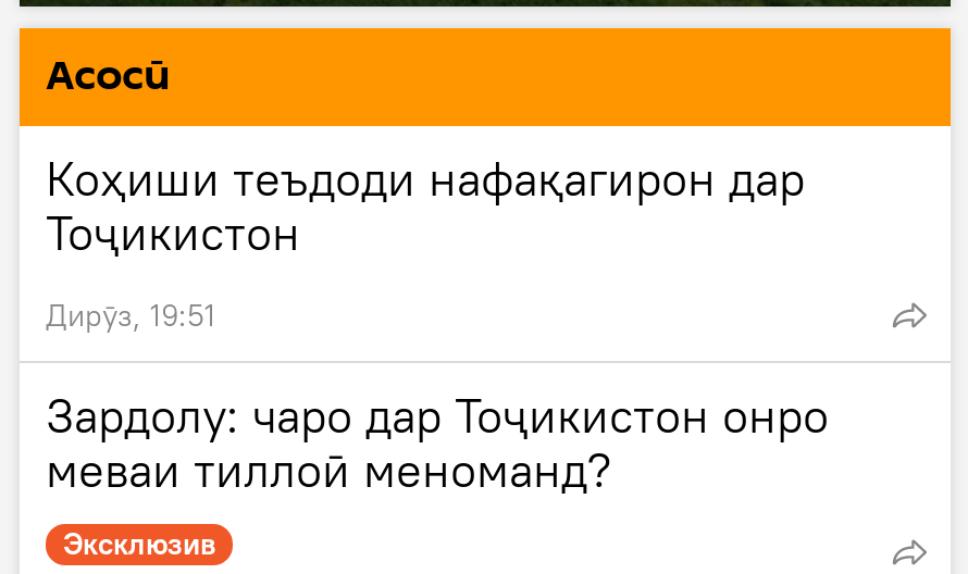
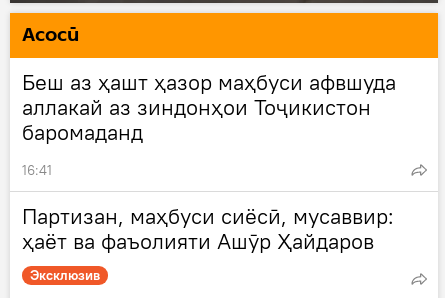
[46,148,805,263] Коҳиши теъдоди нафақагирон дар | Тоҷикистон -> [22,68,396,146] Беш аз ҳашт ҳазор маҳбуси афвшуда | аллакай аз зиндонҳои Тоҷикистон | баромаданд
[46,296,215,335] Дирӯз, 19:51 -> [22,161,52,179] 16:41
[46,385,829,500] Зардолу: чаро дар Тоҷикистон онро | меваи тиллоӣ меноманд? -> [22,202,394,255] Партизан, маҳбуси сиёсӣ, мусаввир: | ҳаёт ва фаъолияти Ашӯр Ҳайдаров

